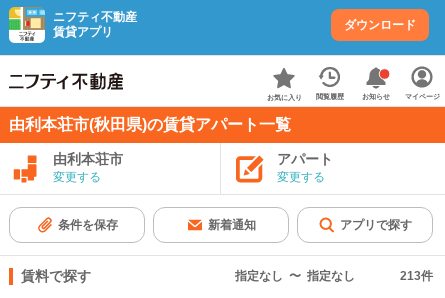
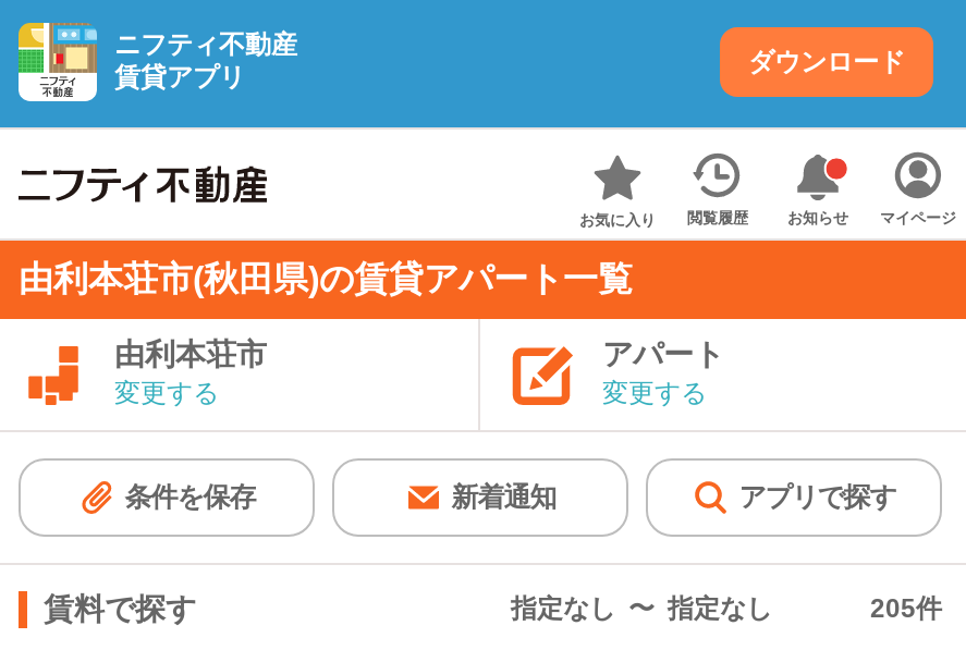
[400,269,433,283] 213件 -> [870,593,942,624] 205件

